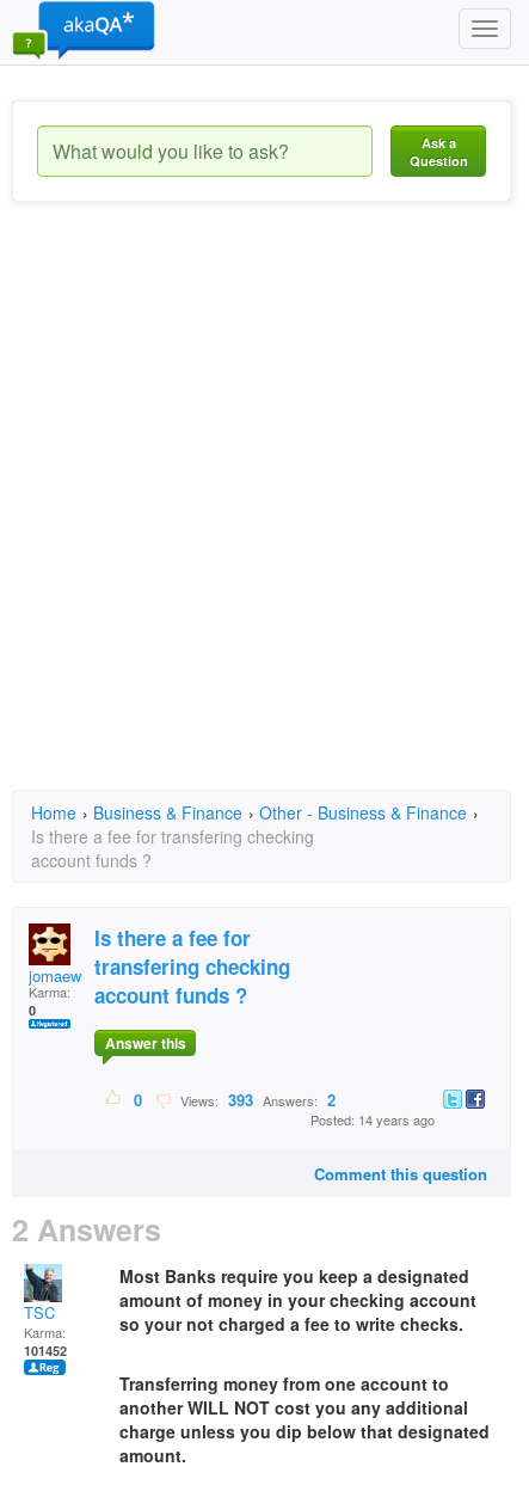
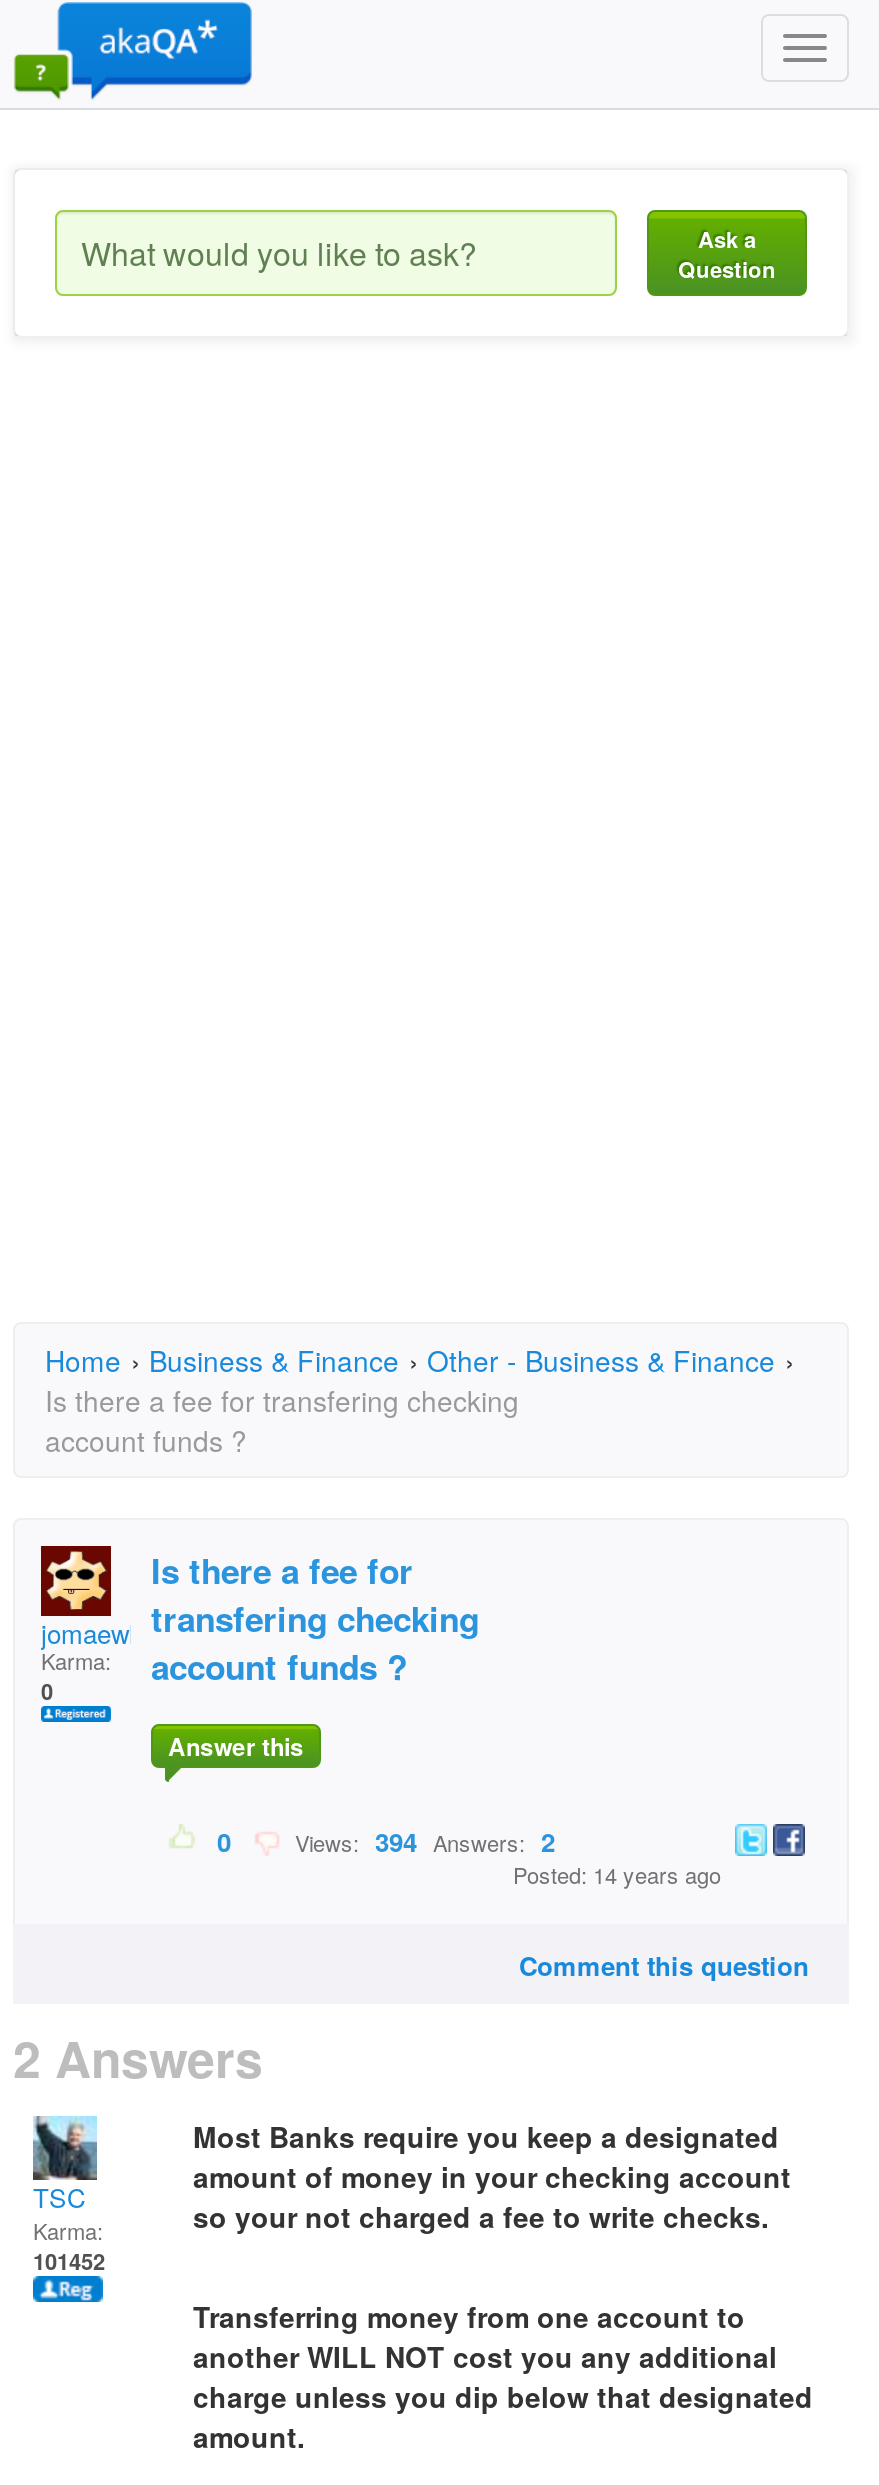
[173,1088,336,1111] Views: 393 Answers: 2 -> [283,1822,555,1860] Views: 394 Answers: 2

